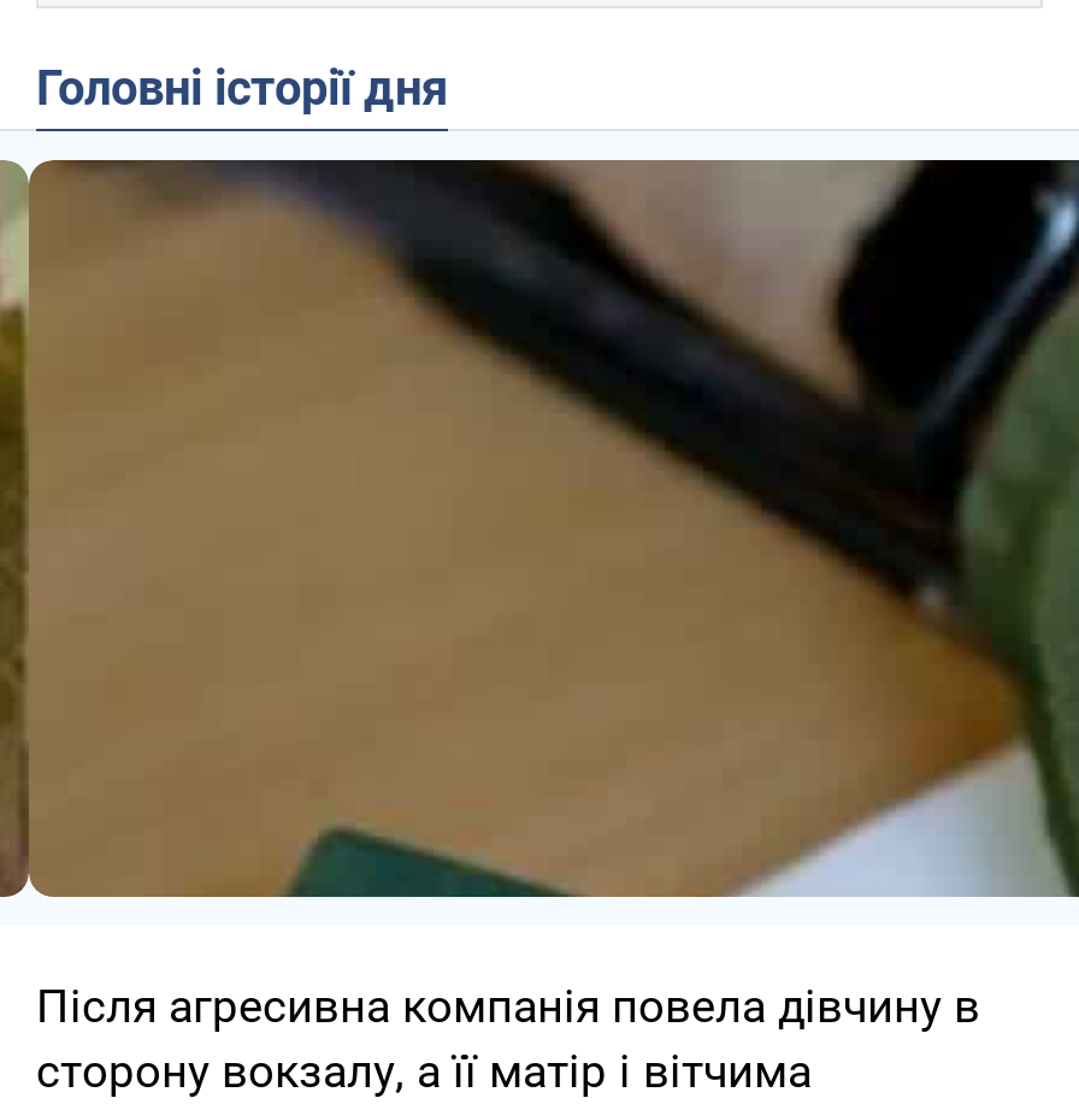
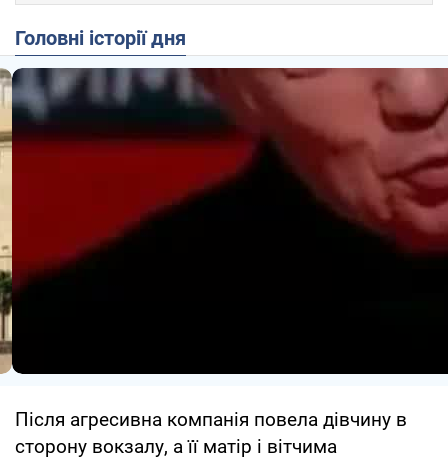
[7,158,1072,899] [image] -> [3,67,445,375] [image]

